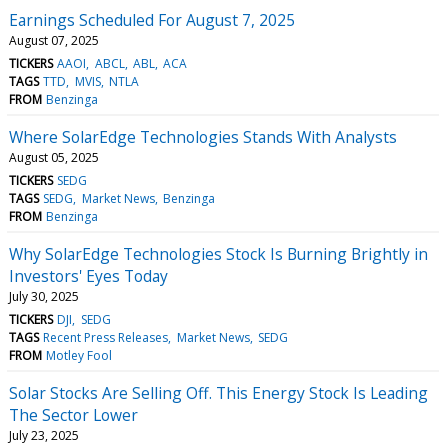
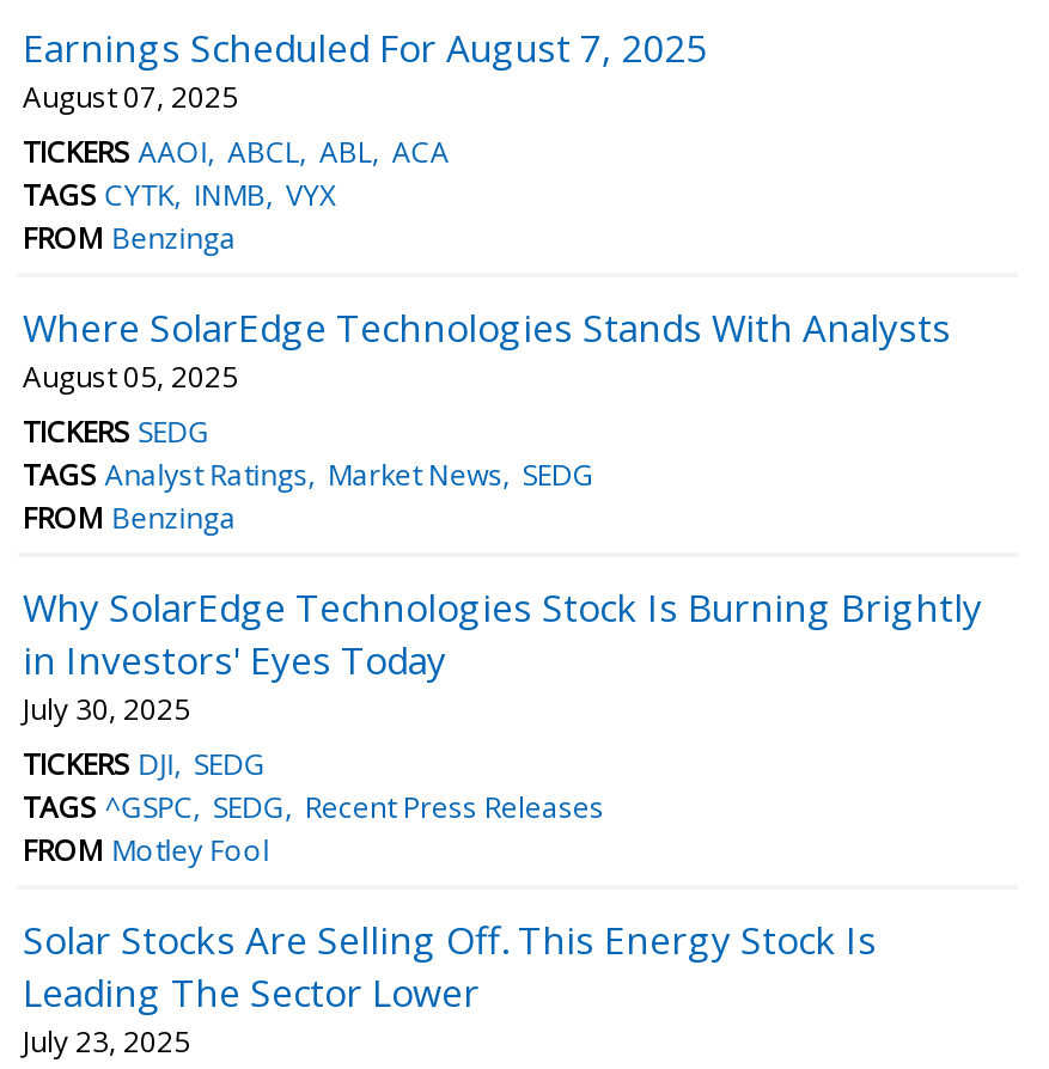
[9,73,139,90] TAGS TTD MVIS NTLA -> [23,174,336,215] TAGS CYTK INMB VYX
[9,190,215,207] TAGS SEDG Market News Benzinga -> [23,454,594,495] TAGS Analyst Ratings Market News SEDG
[9,329,288,346] TAGS Recent Press Releases Market News SEDG -> [23,787,604,827] TAGS ^GSPC SEDG Recent Press Releases

